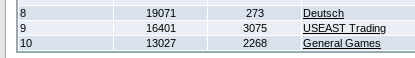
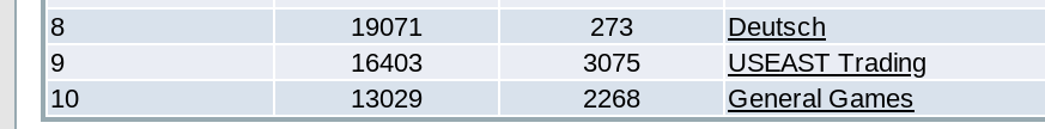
[145,22,175,34] 16401 -> [351,48,423,76] 16403
[145,37,175,49] 13027 -> [351,84,423,112] 13029

